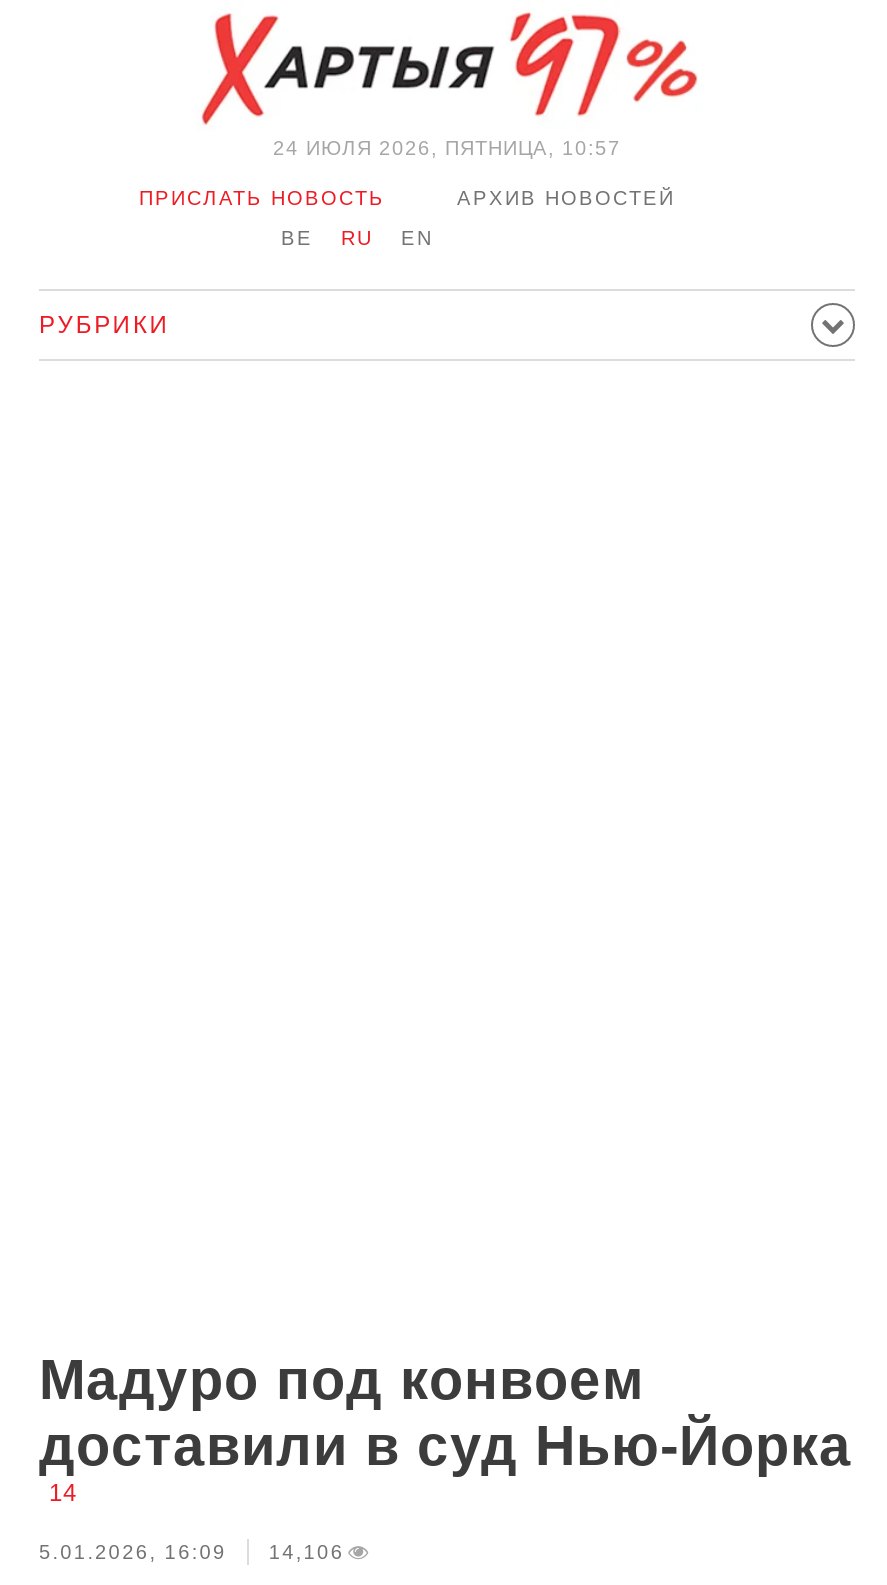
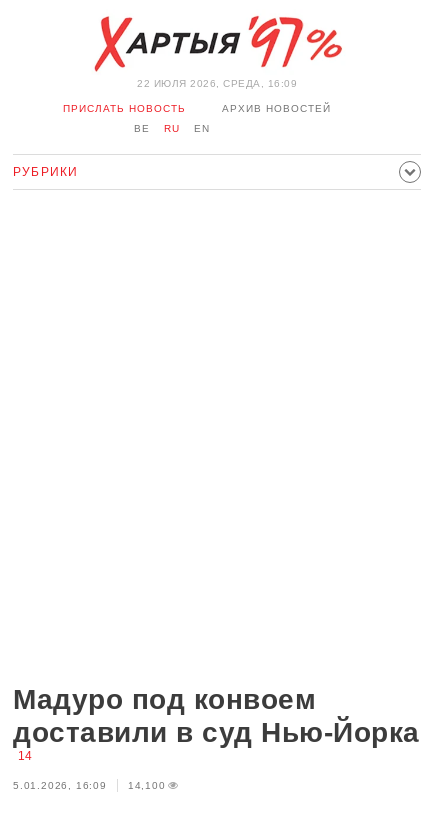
[273,137,621,159] 24 ИЮЛЯ 2026, ПЯТНИЦА, 10:57 -> [137,78,297,89] 22 ИЮЛЯ 2026, СРЕДА, 16:09
[39,1541,344,1563] 5.01.2026, 16:09 14,106 -> [13,780,166,791] 5.01.2026, 16:09 14,100

